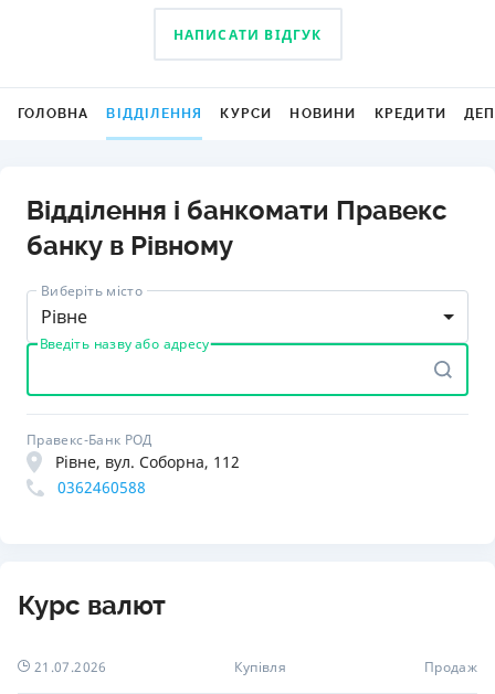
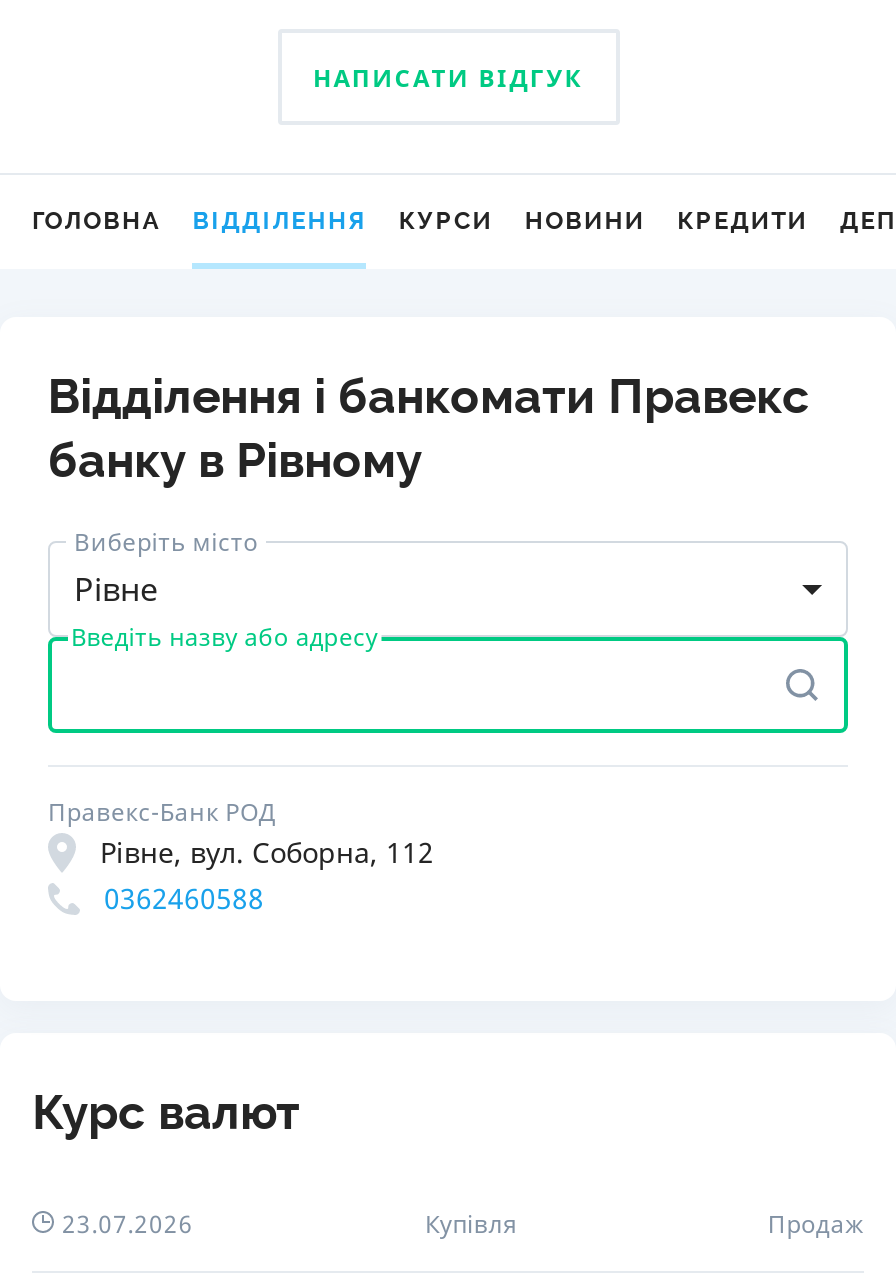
[34,658,107,676] 21.07.2026 -> [62,1207,193,1241] 23.07.2026

